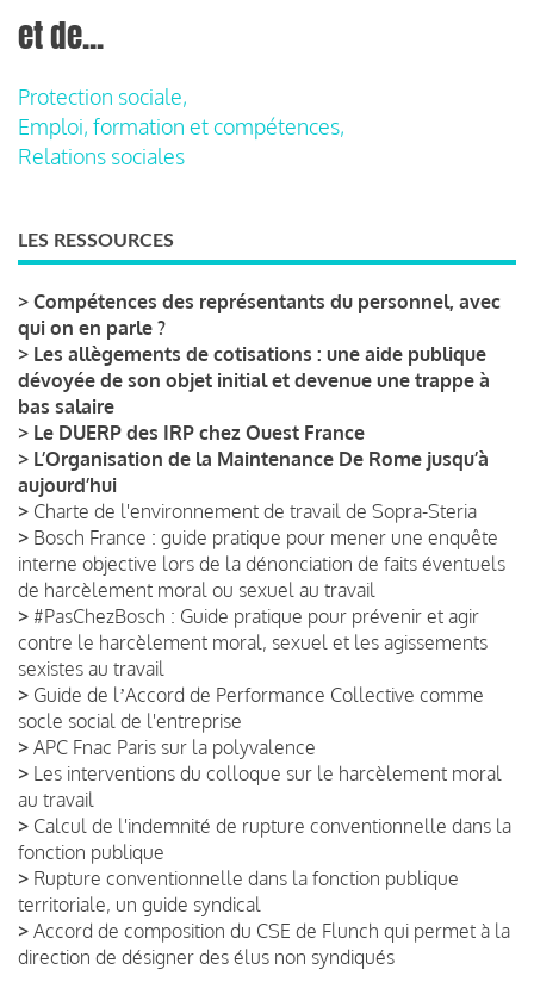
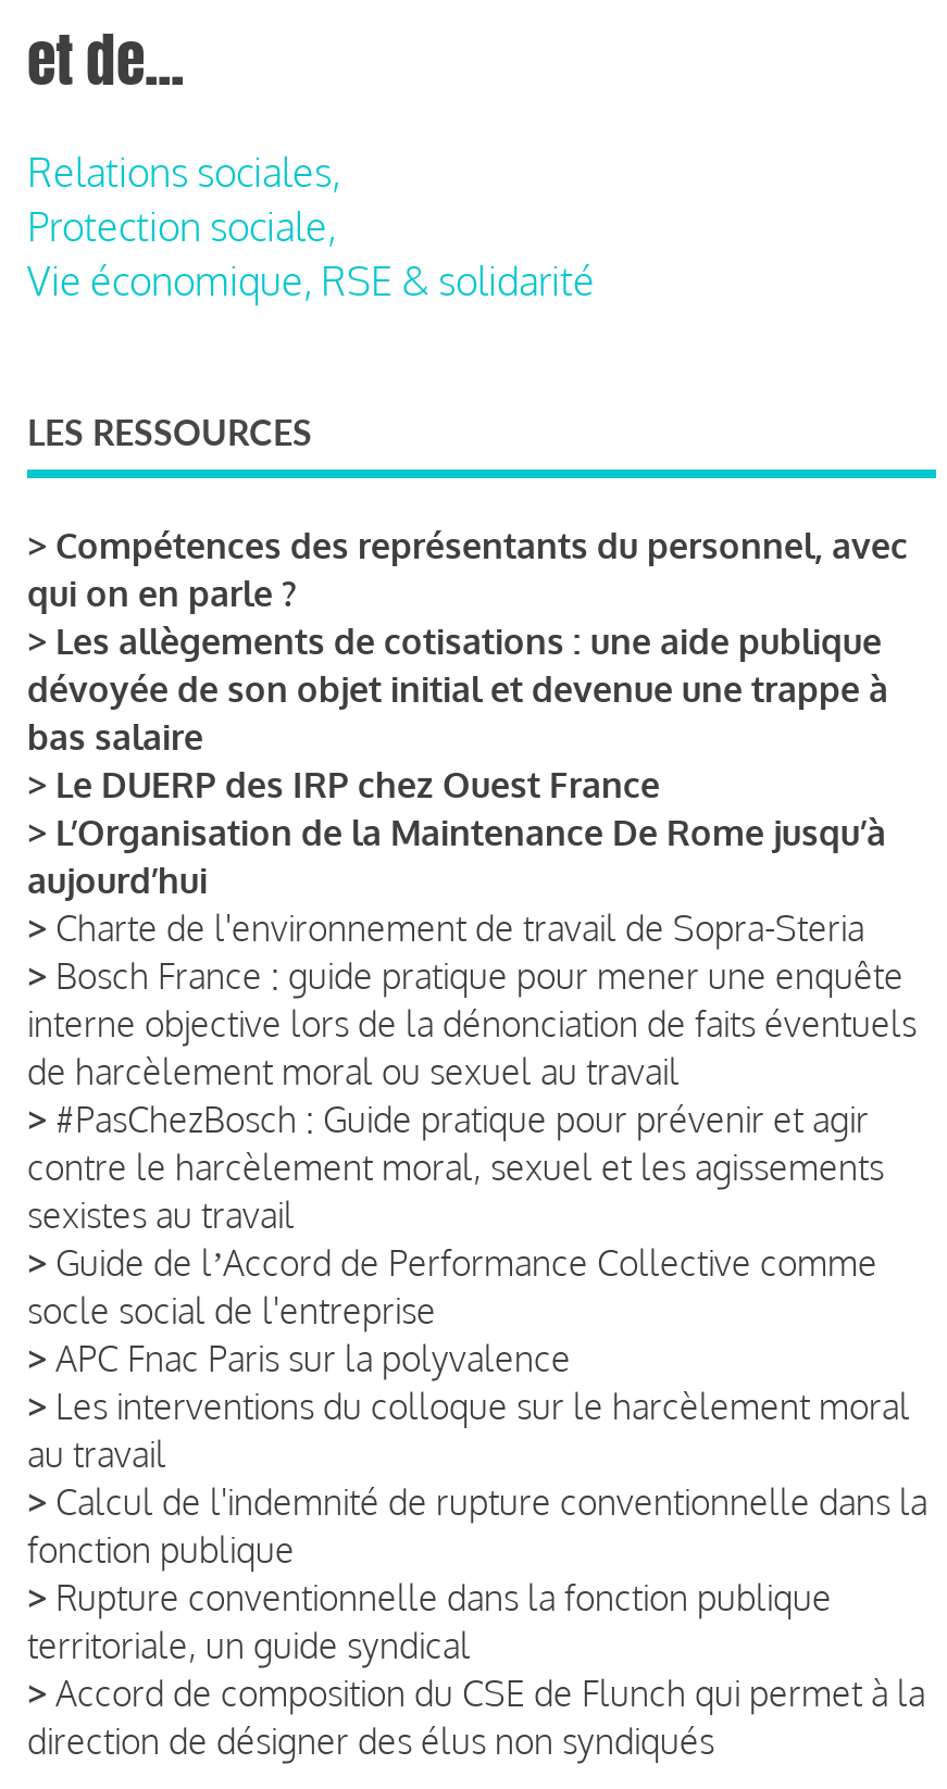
none -> [27,147,340,195] Relations sociales,
moved [18,83,187,109] -> [27,202,336,250]: Protection sociale,
[18,113,344,169] Emploi, formation et compétences, | Relations sociales -> [27,256,595,304] Vie économique, RSE & solidarité

